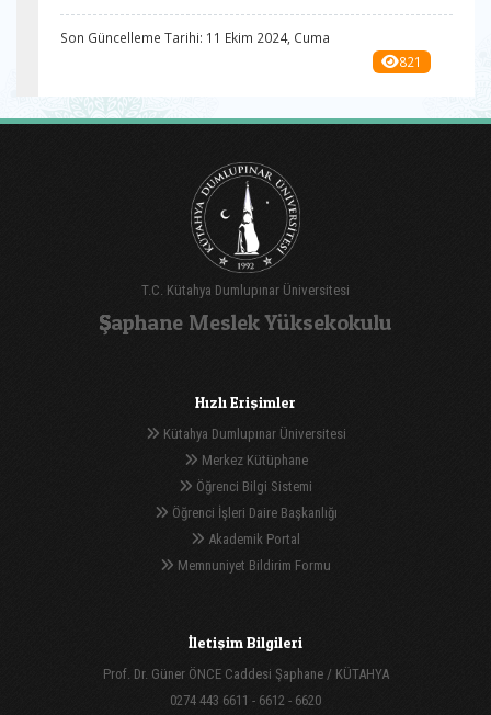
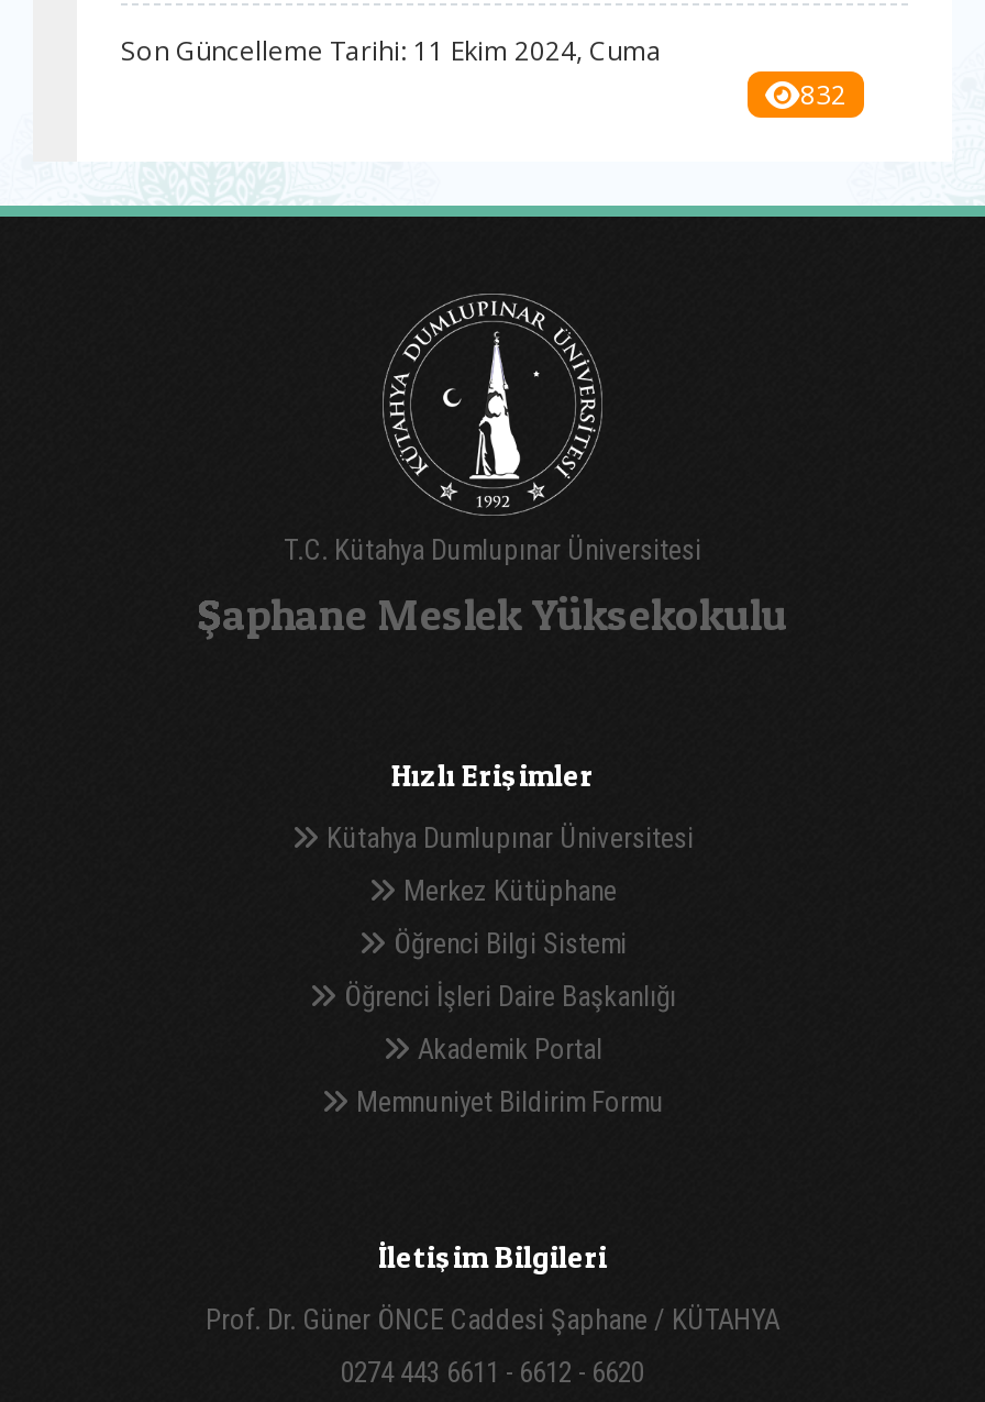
[399,52,422,70] 821 -> [800,76,846,111] 832

